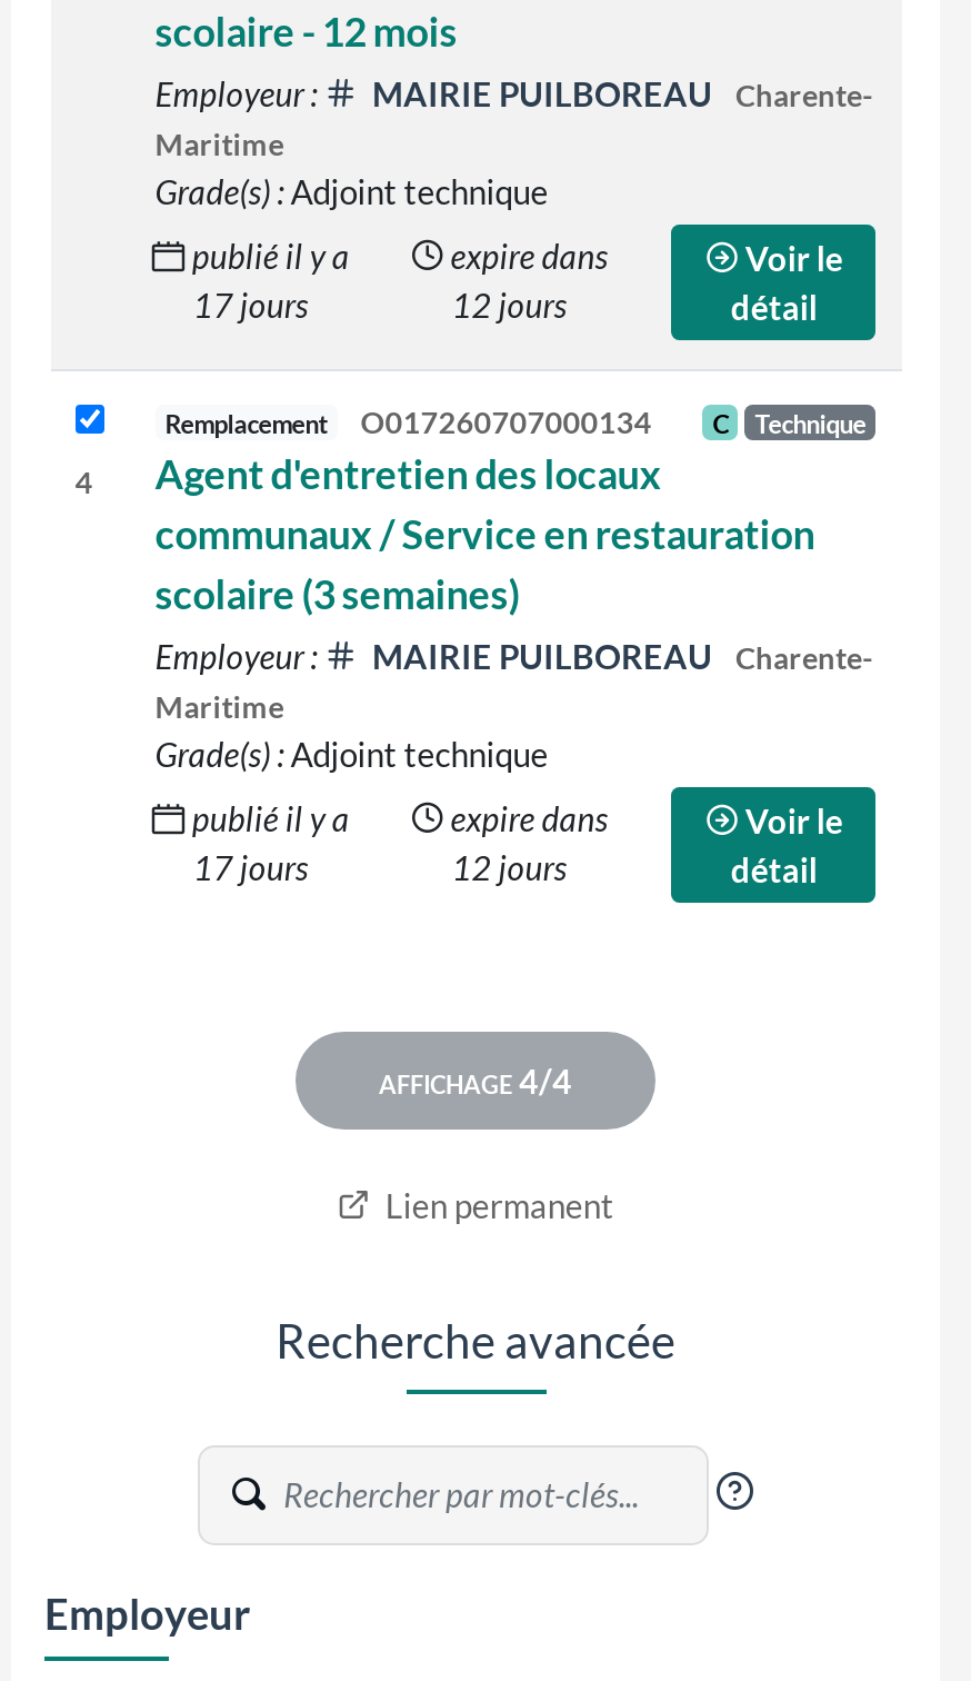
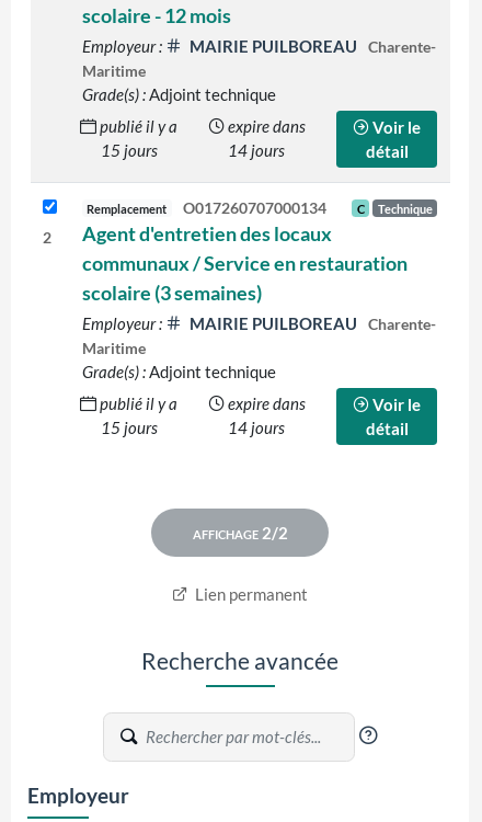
[193,284,309,324] 17 jours -> [101,140,158,160] 15 jours
[452,284,567,324] 12 jours -> [228,140,285,160] 14 jours
[75,448,662,500] 4 Agent d'entretien des locaux -> [43,221,332,247] 2 Agent d'entretien des locaux
[193,847,309,887] 17 jours -> [101,417,158,437] 15 jours
[452,847,567,887] 12 jours -> [228,417,285,437] 14 jours

